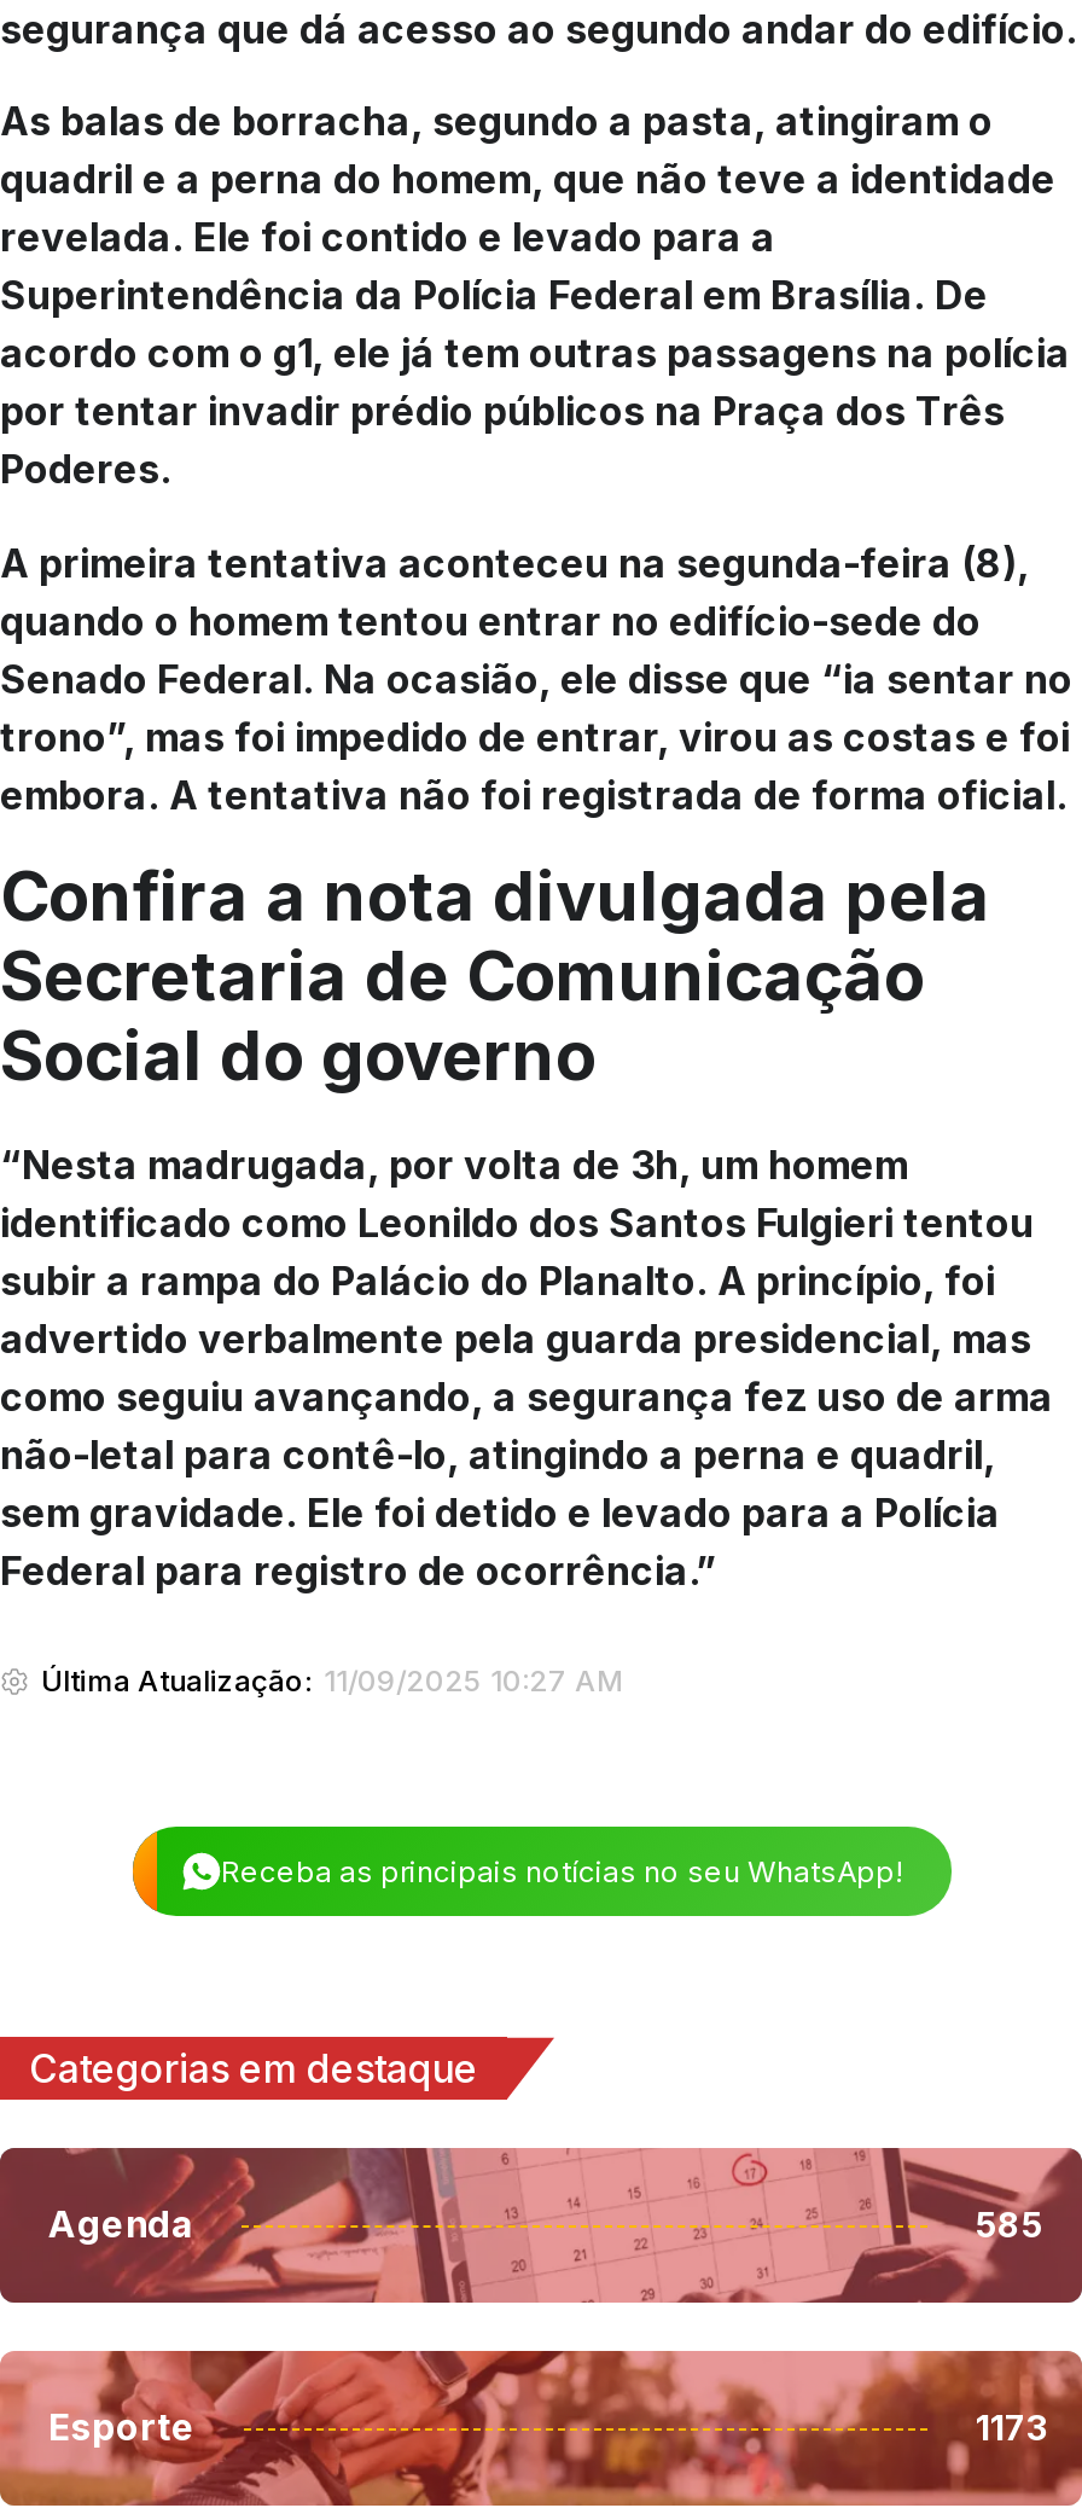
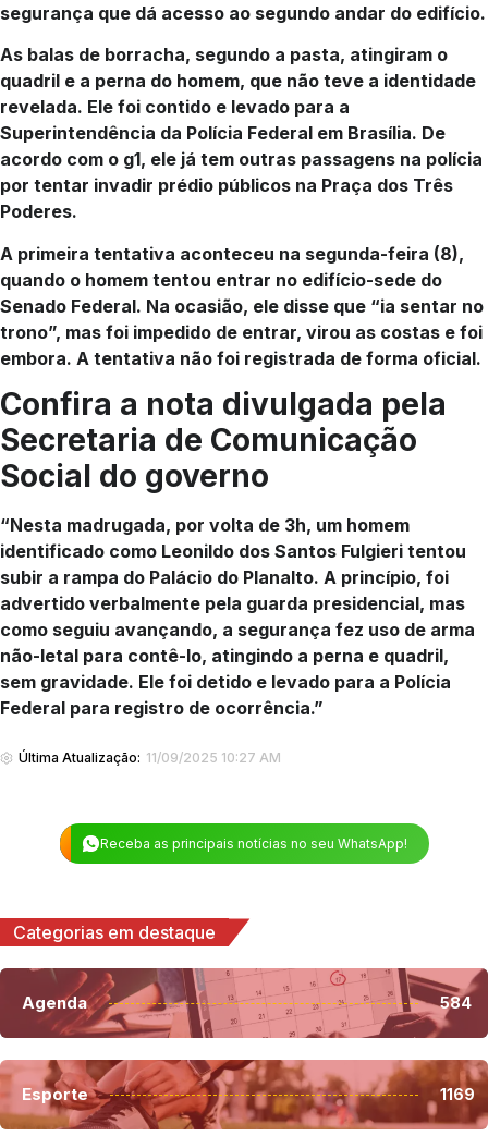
[976,2205,1043,2246] 585 -> [440,994,472,1012] 584
[976,2407,1048,2449] 1173 -> [440,1085,475,1104] 1169

